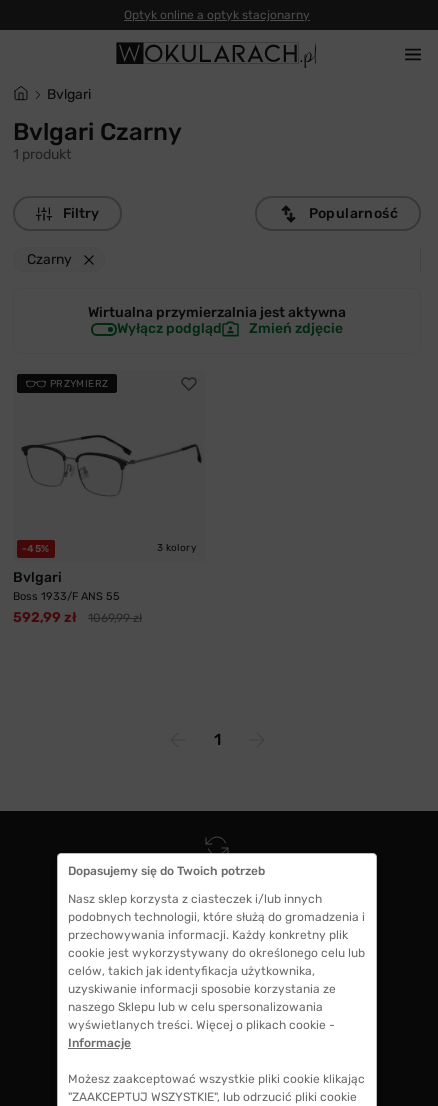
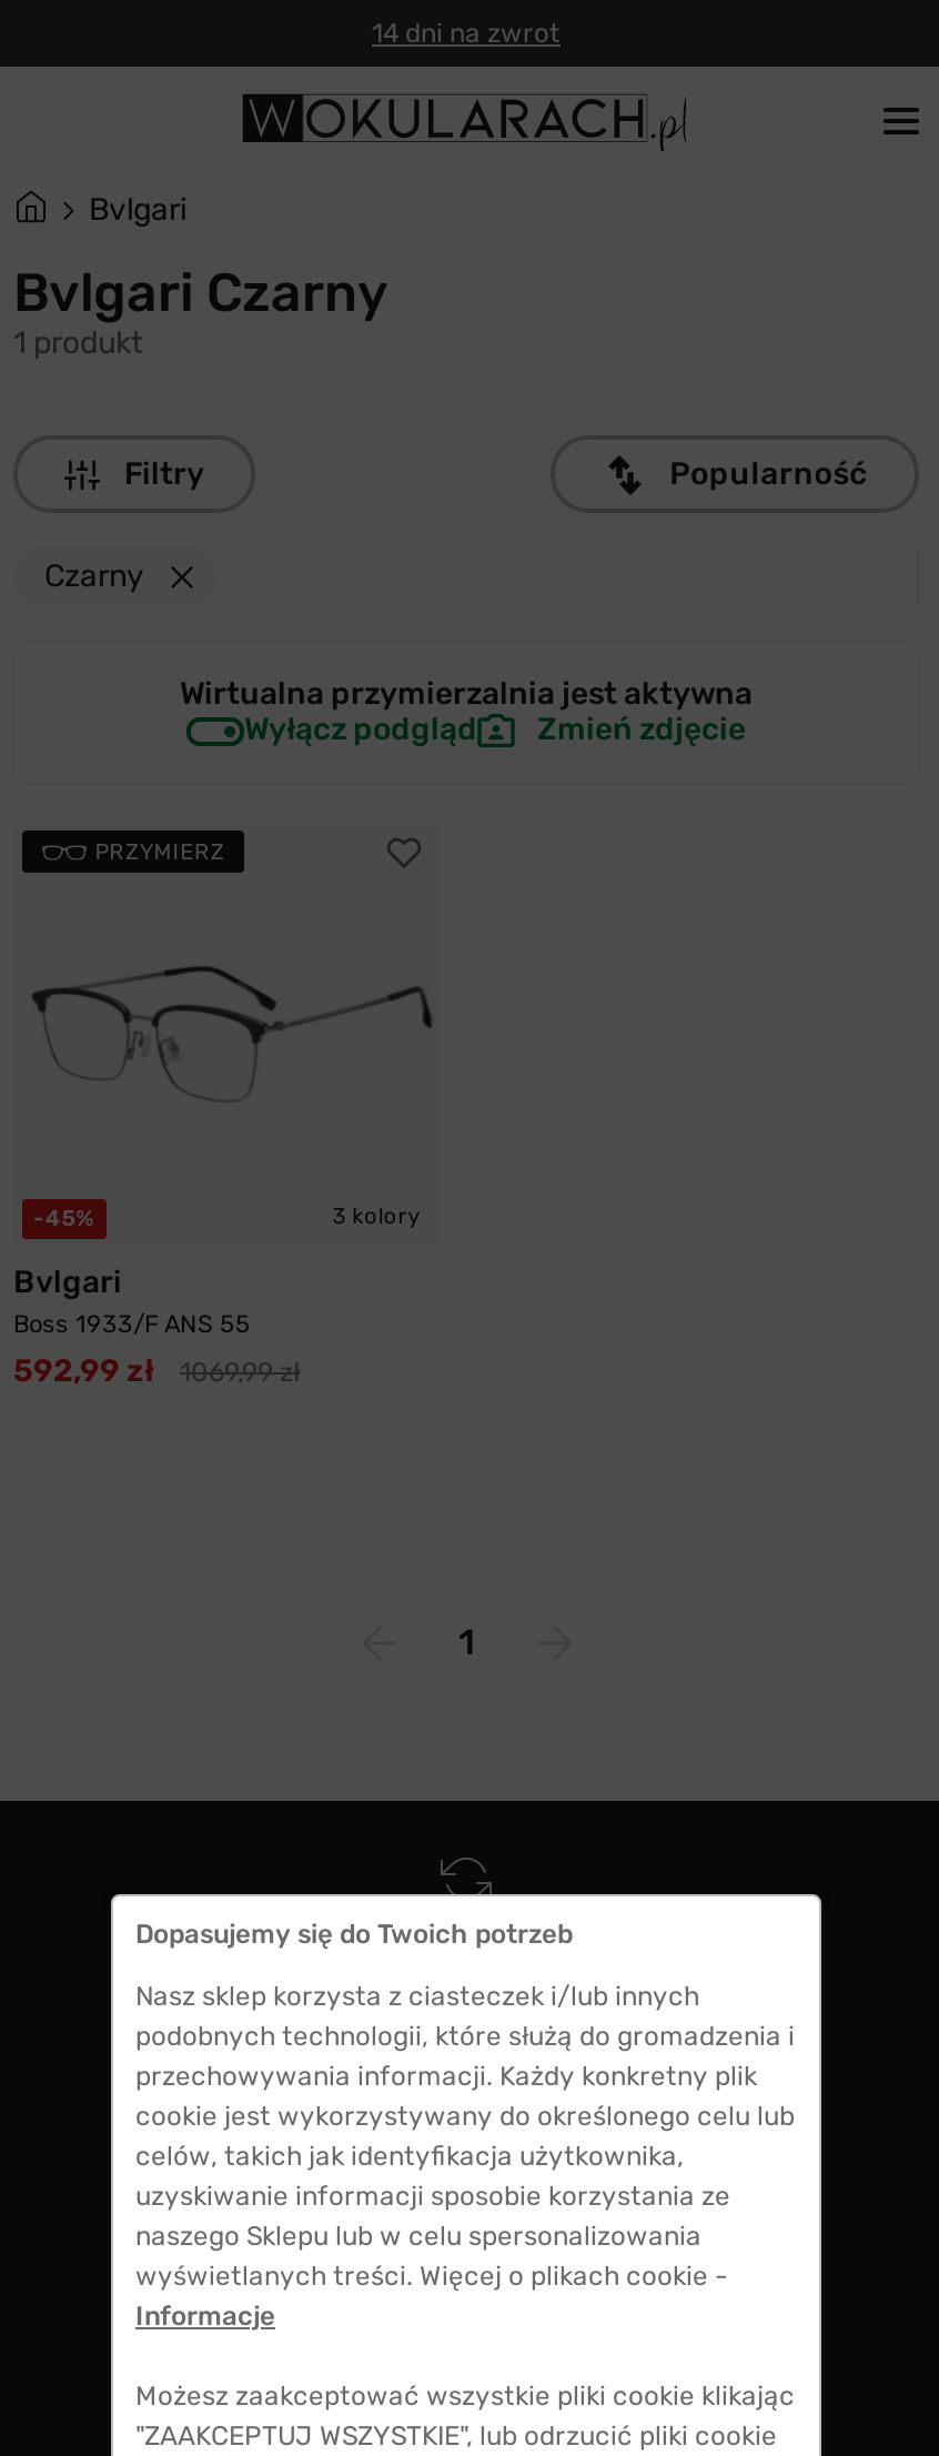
[124,7,310,21] Optyk online a optyk stacjonarny -> [372,17,561,48] 14 dni na zwrot

